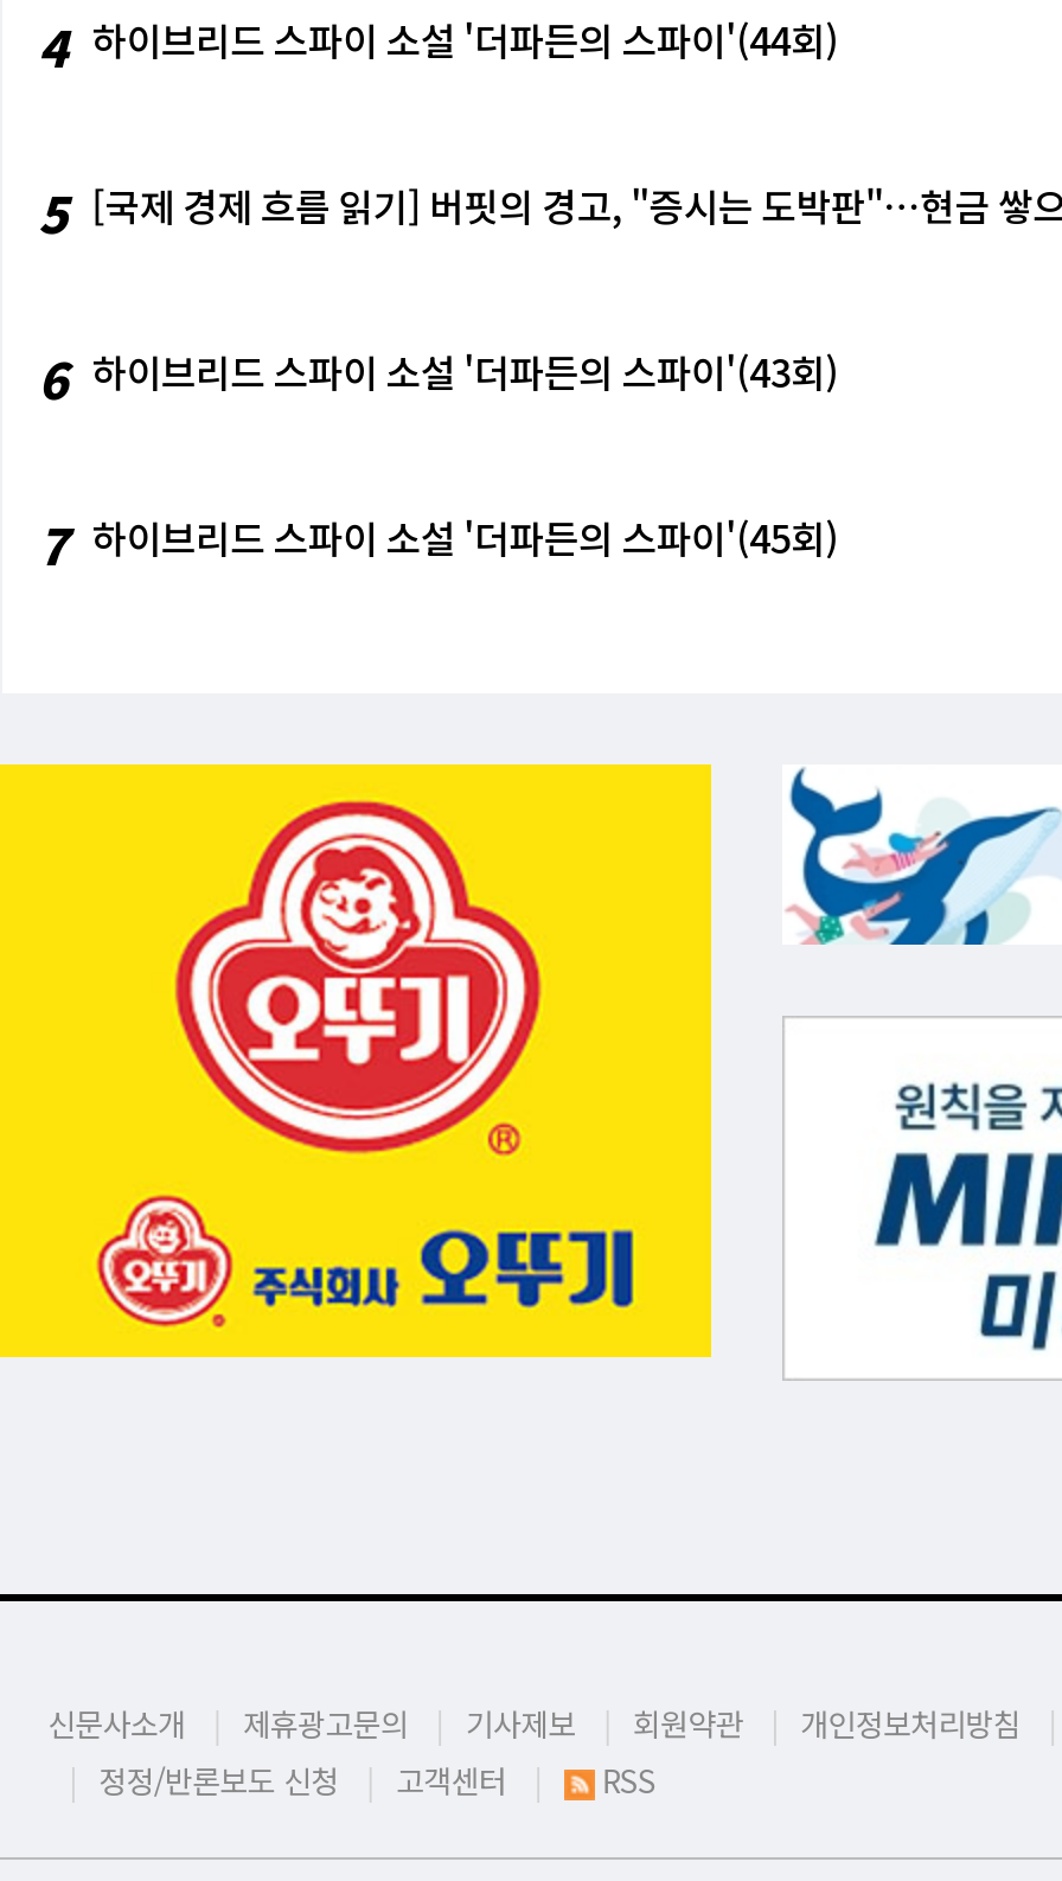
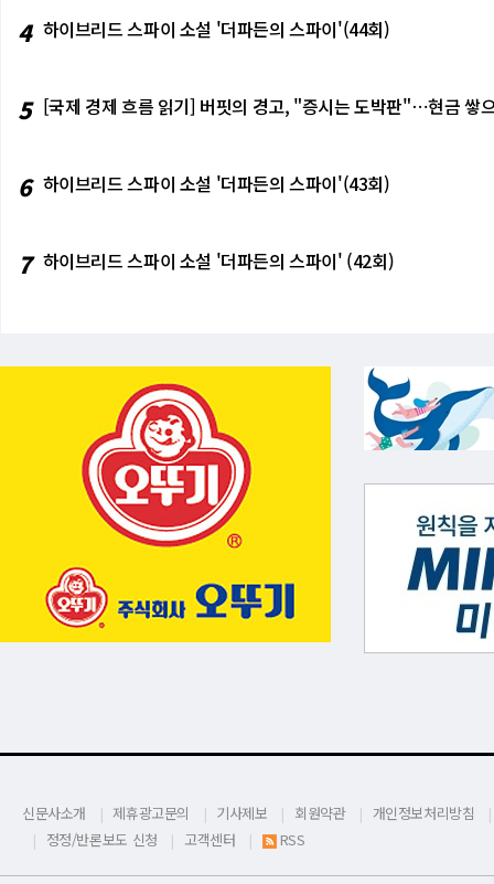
[38,509,838,580] 7 하이브리드 스파이 소설 '더파든의 스파이'(45회) -> [18,247,394,280] 7 하이브리드 스파이 소설 '더파든의 스파이' (42회)

